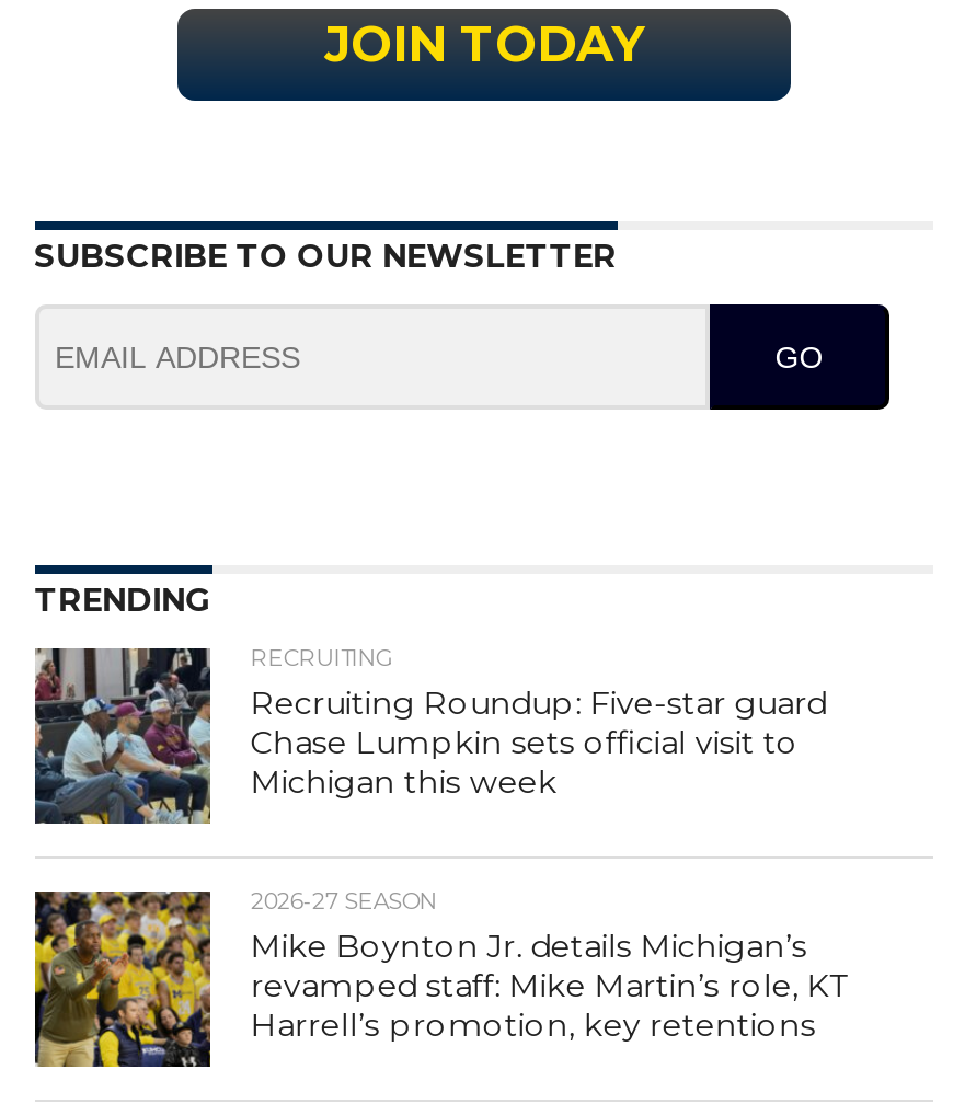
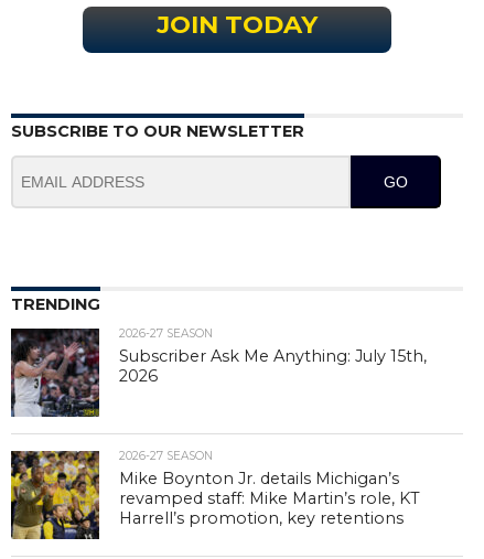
[33,643,827,826] [image] | RECRUITING | Recruiting Roundup: Five-star guard | Chase Lumpkin sets official visit to | Michigan this week -> [10,326,427,417] [image] | 2026-27 SEASON | Subscriber Ask Me Anything: July 15th, | 2026

